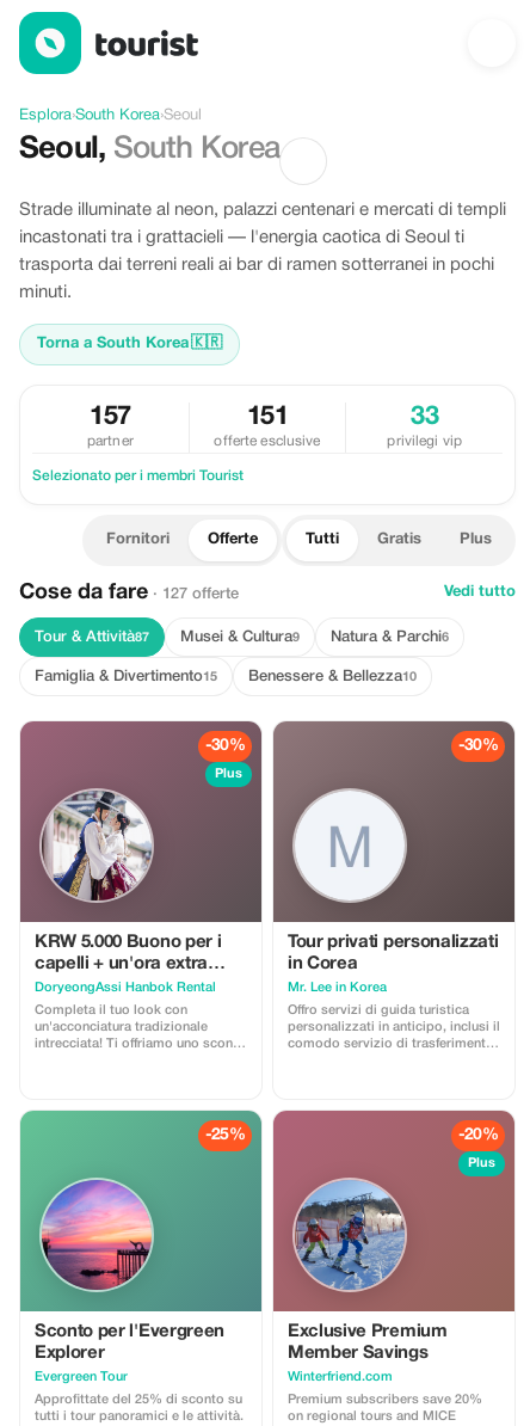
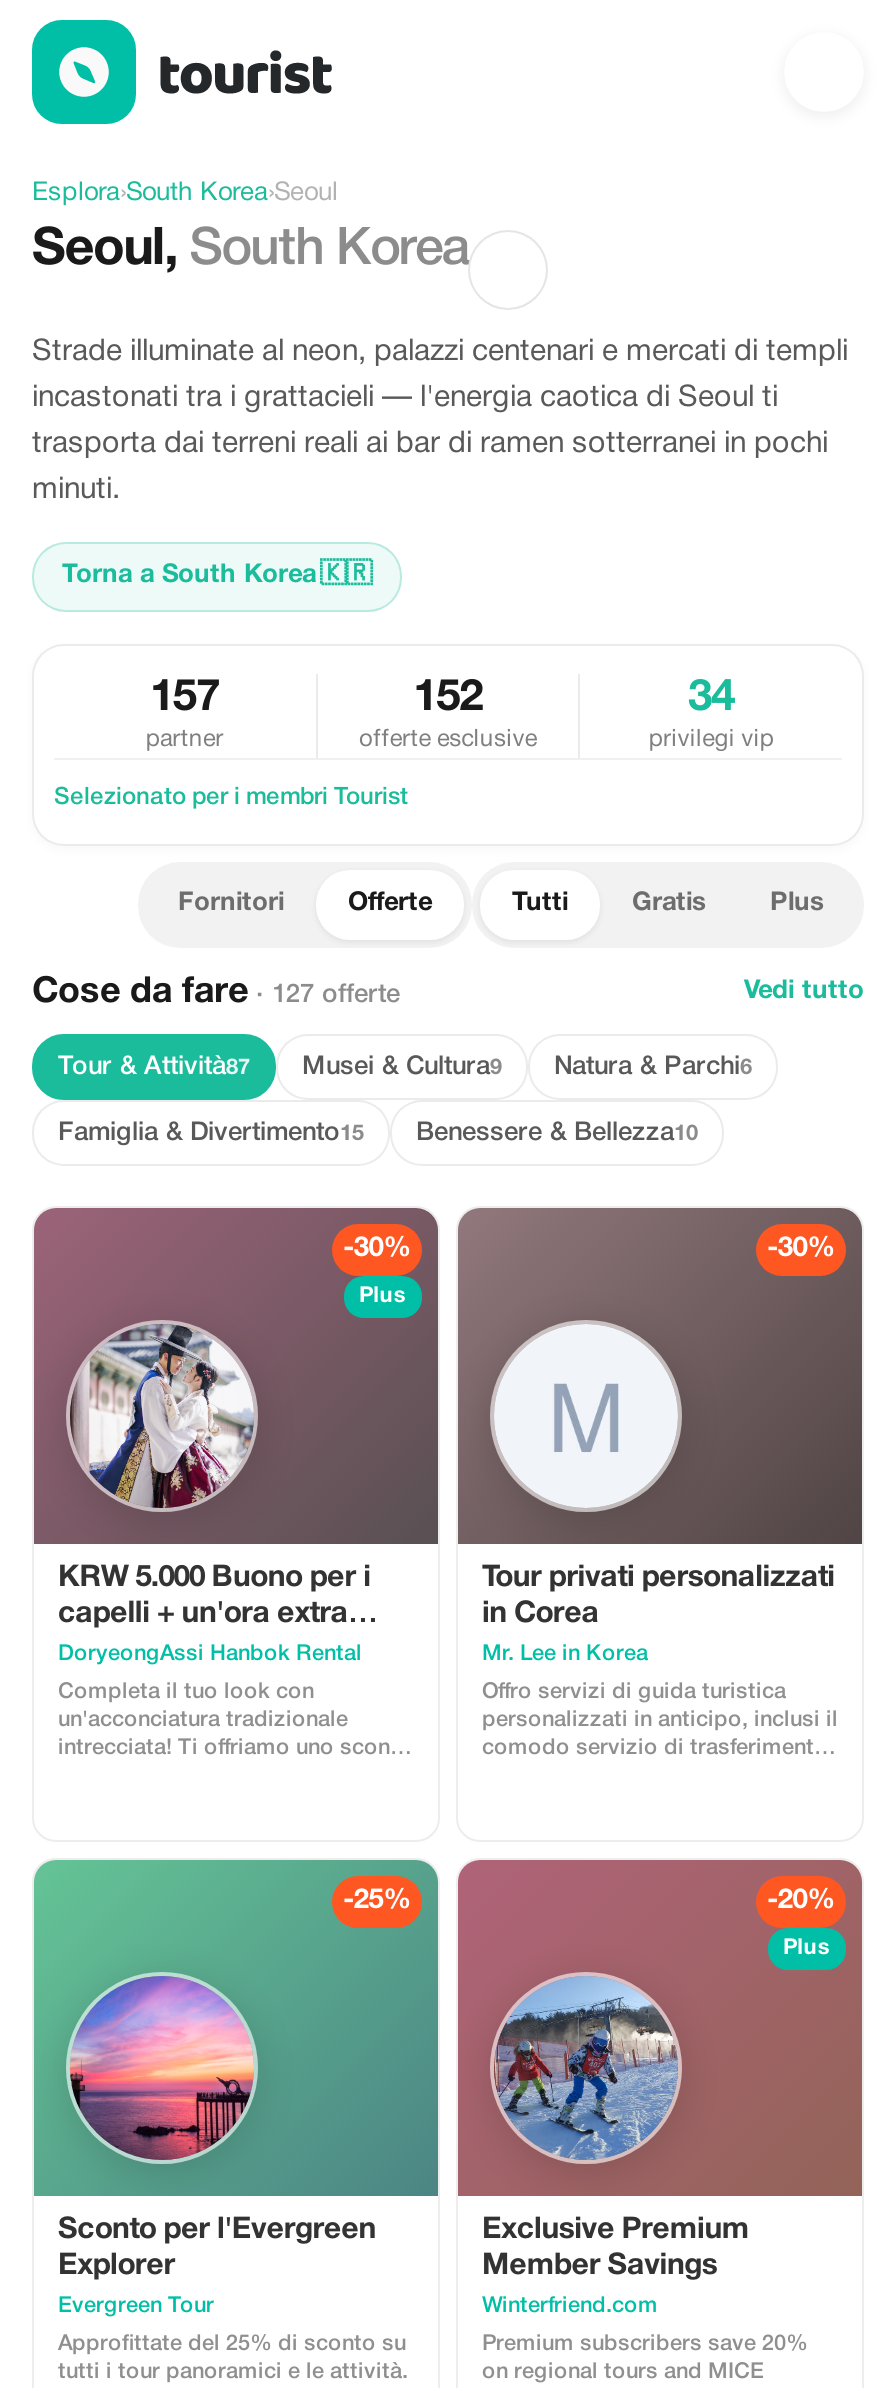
[247,405,288,429] 151 -> [413,678,483,718] 152
[411,405,438,429] 33 -> [688,678,734,718] 34

